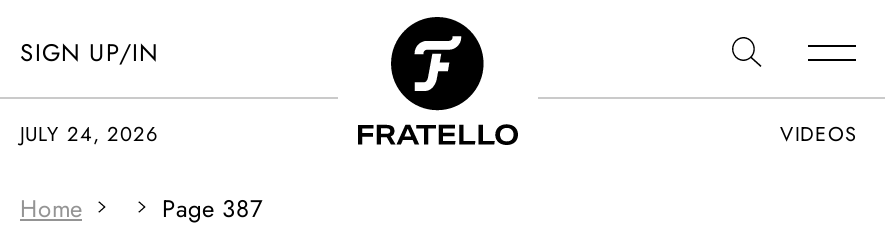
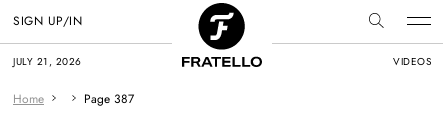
[20,119,159,149] JULY 24, 2026 -> [13,54,81,69] JULY 21, 2026

